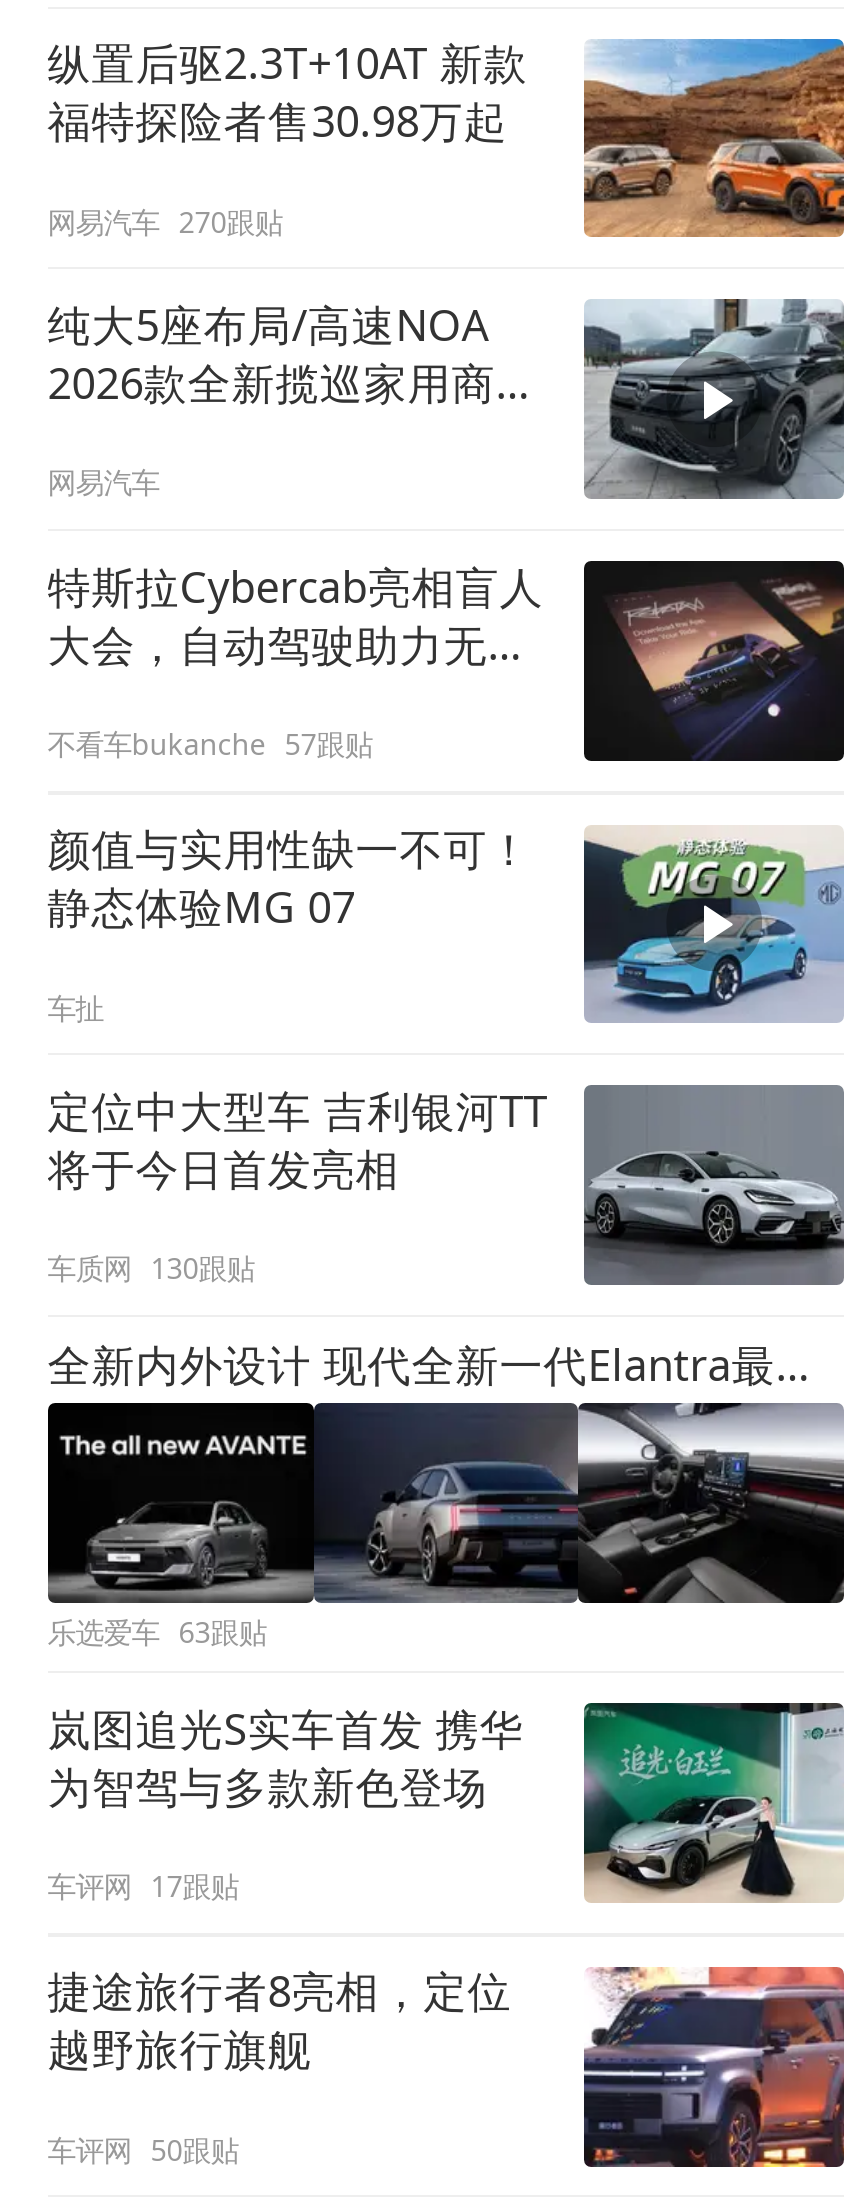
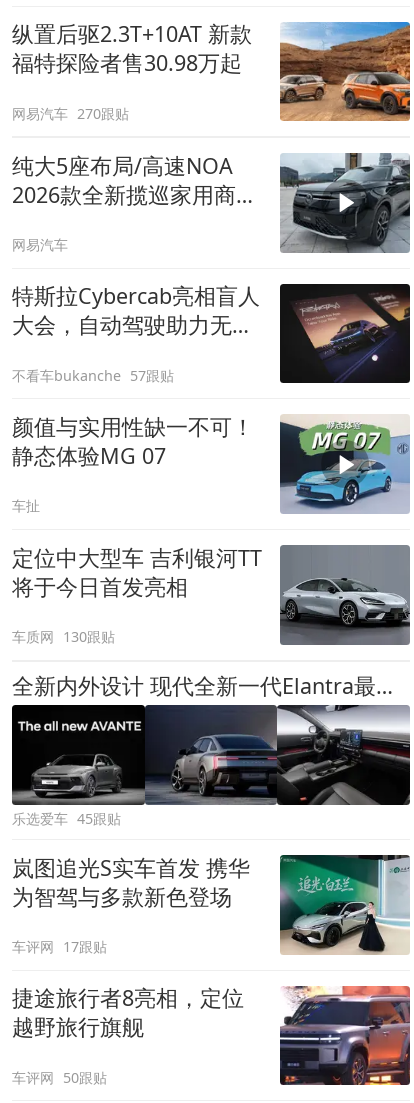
[47,1612,267,1650] 乐选爱车 63跟贴 -> [12,809,121,828] 乐选爱车 45跟贴

